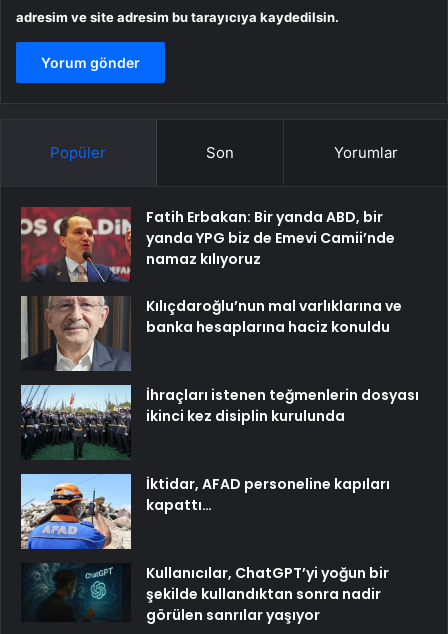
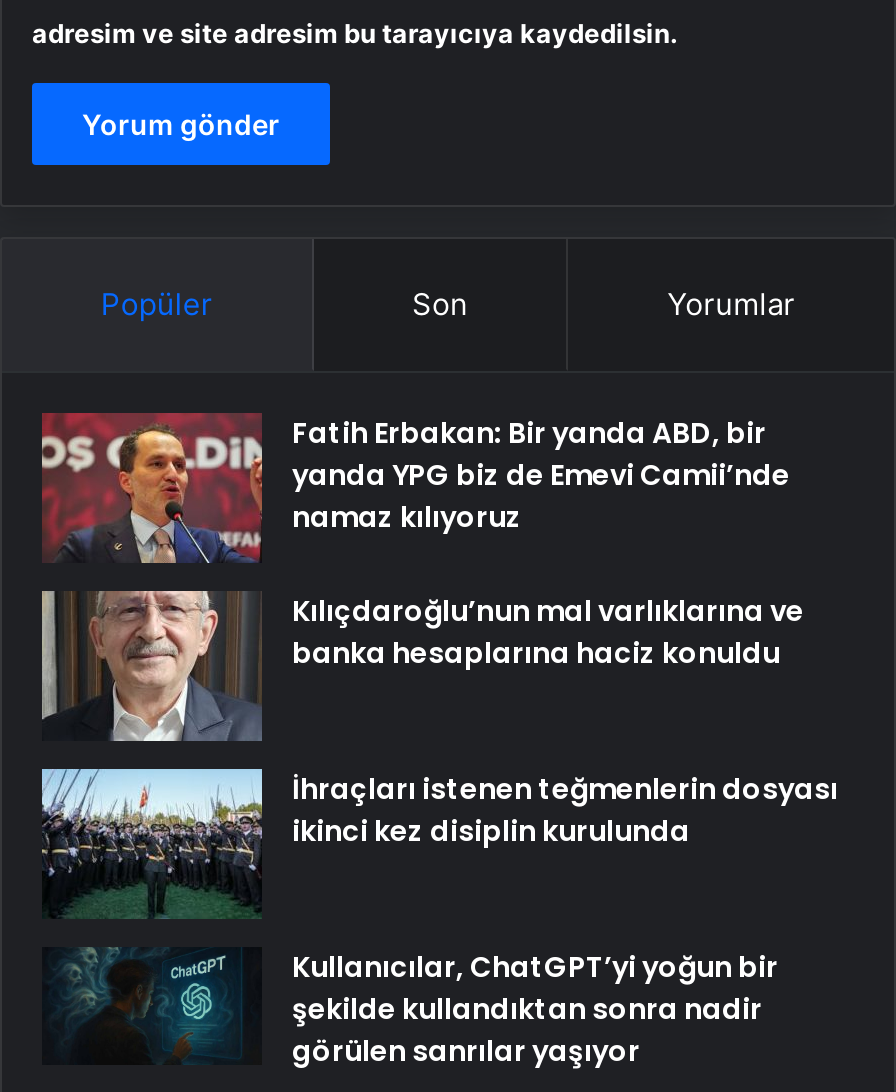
[20,474,390,550] [image] | İktidar, AFAD personeline kapıları | kapattı… -> none

